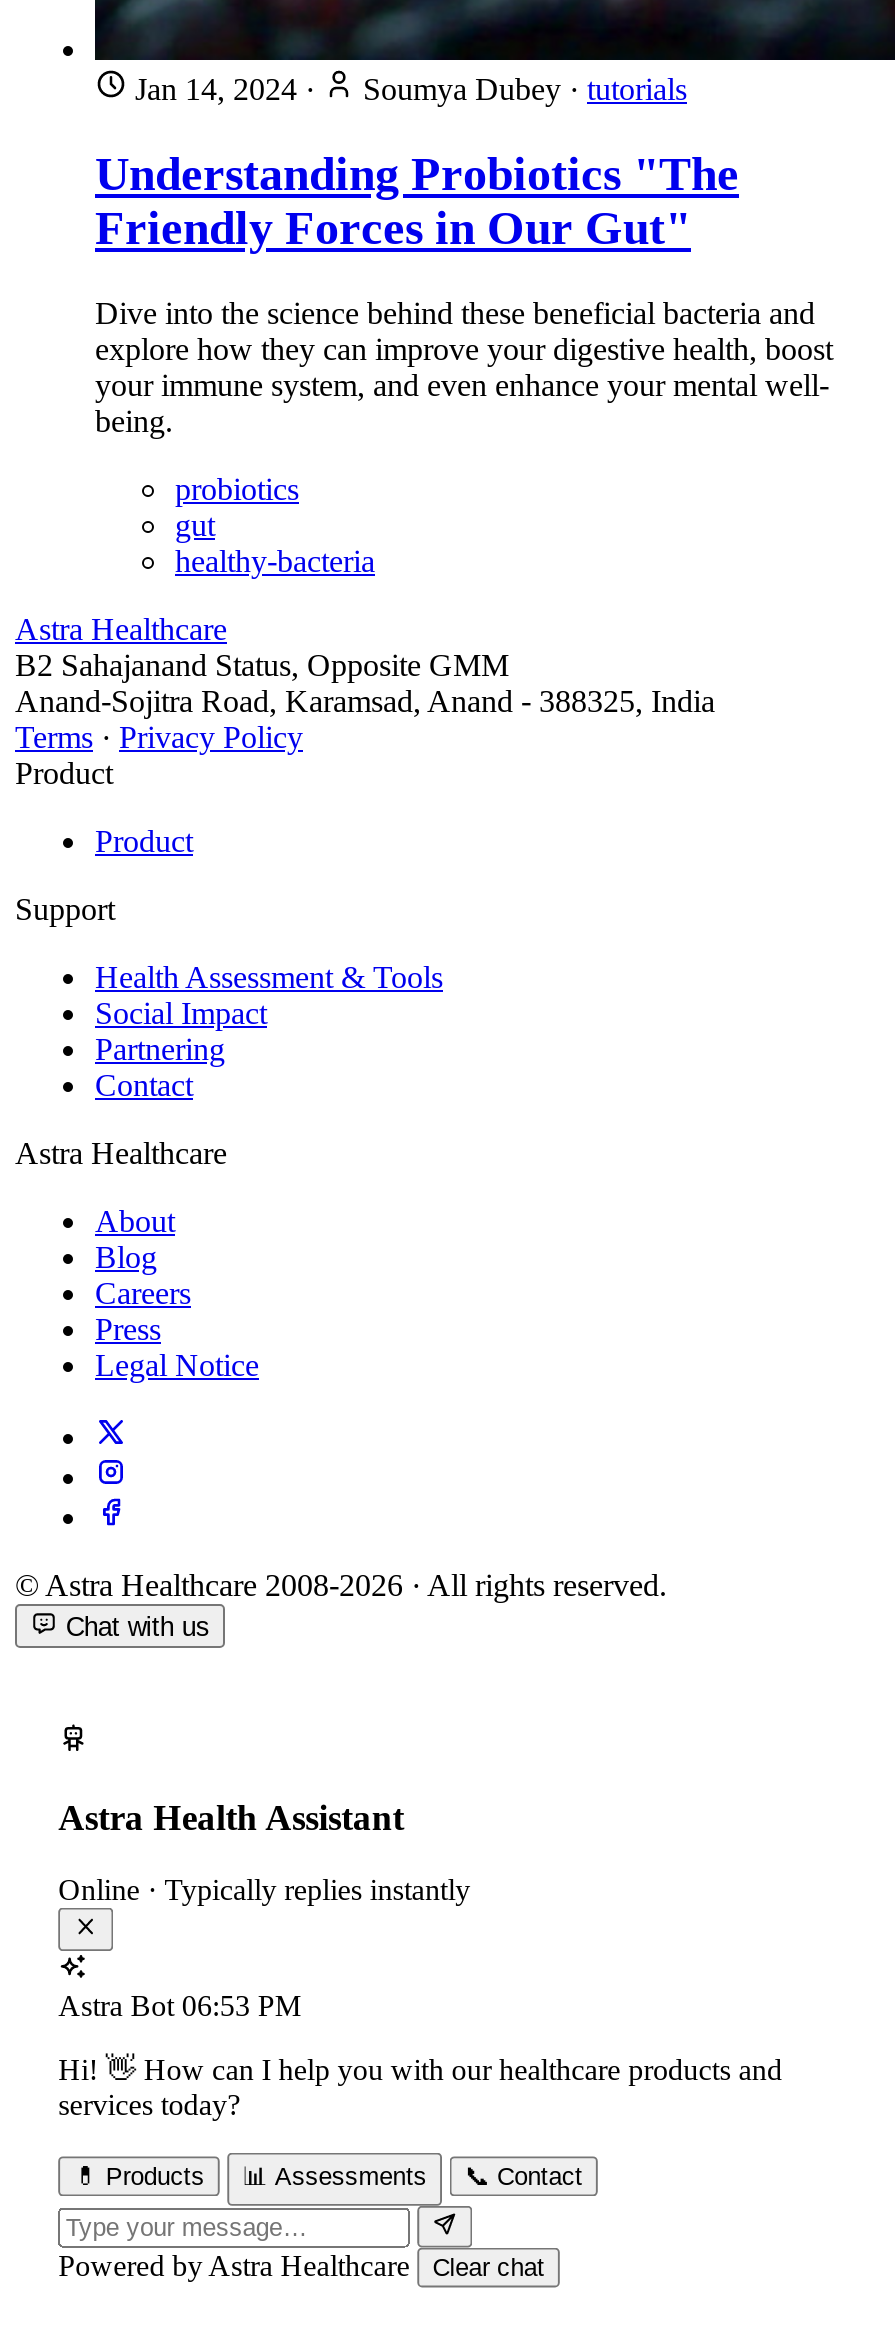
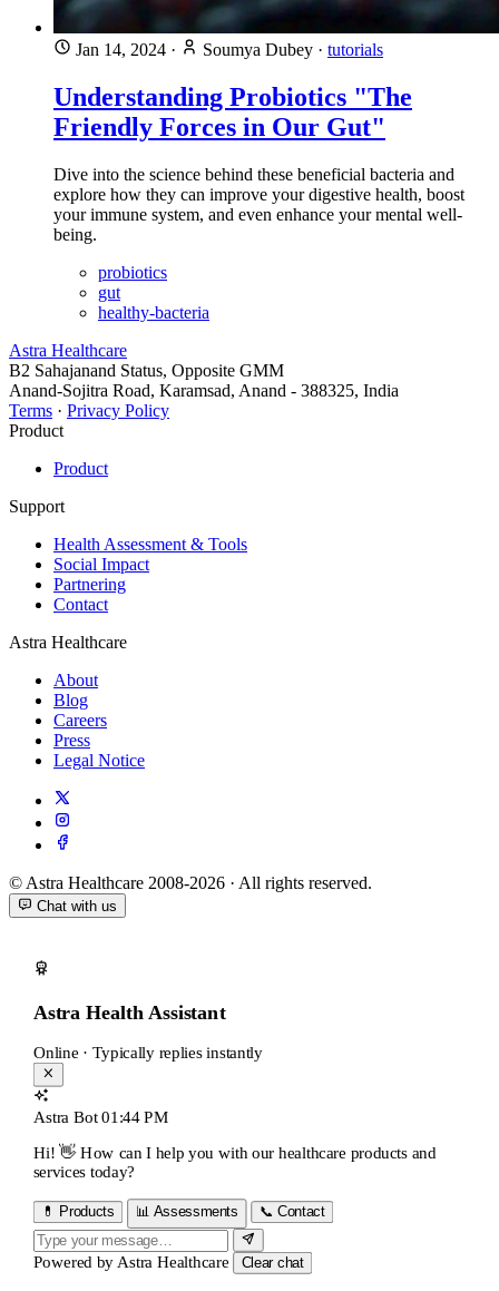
[58,1989,301,2022] Astra Bot 06:53 PM -> [33,1108,168,1126] Astra Bot 01:44 PM

